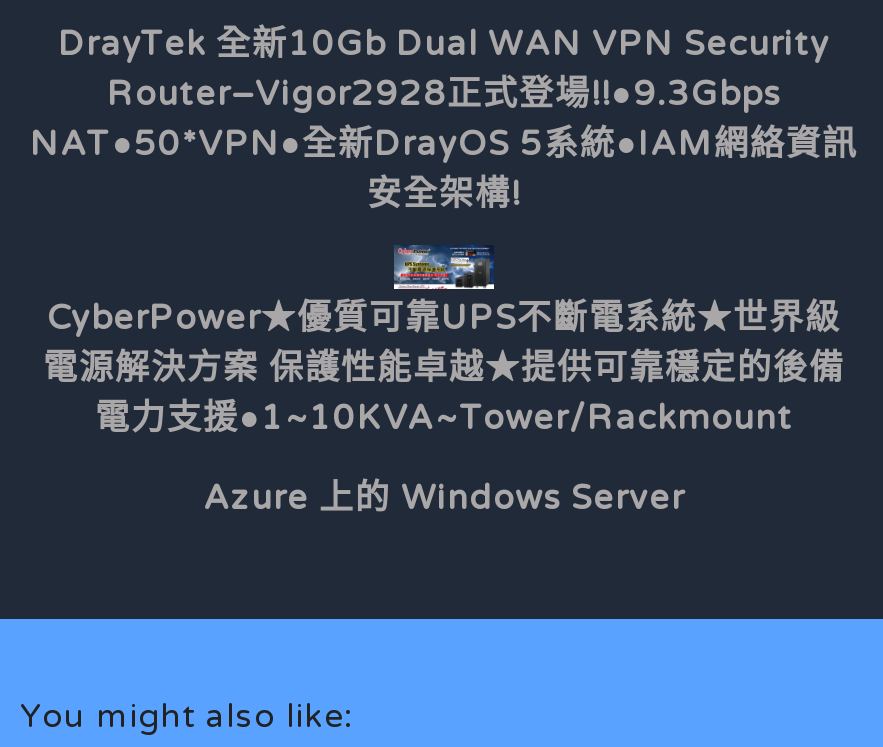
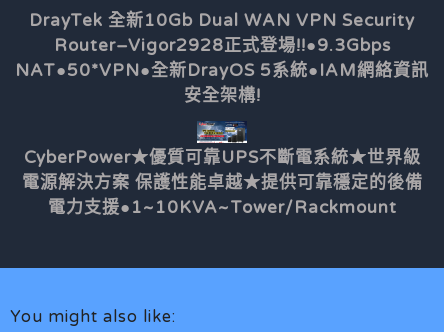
[203,478,685,520] Azure 上的 Windows Server -> none

